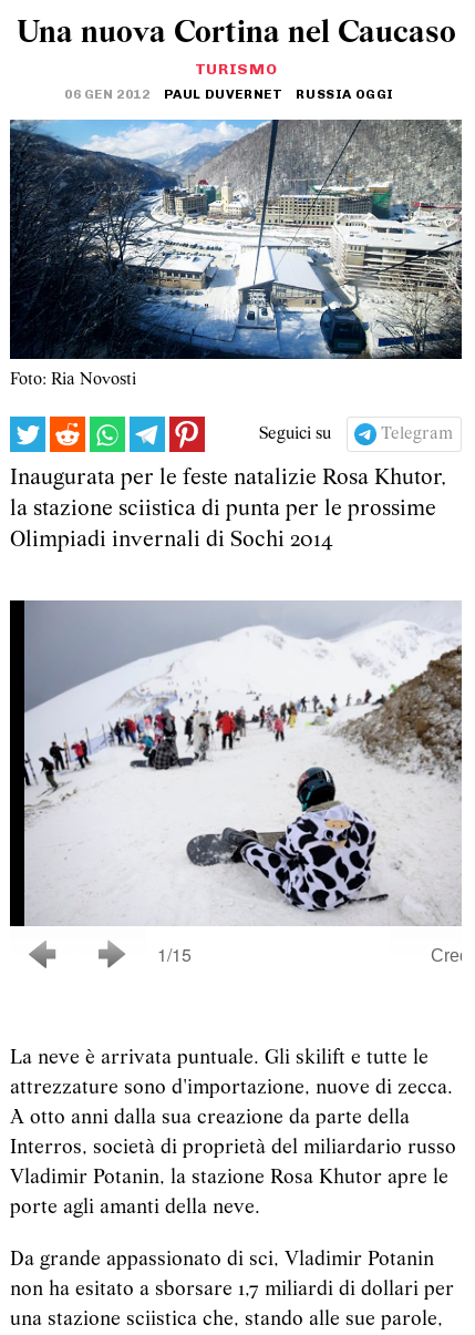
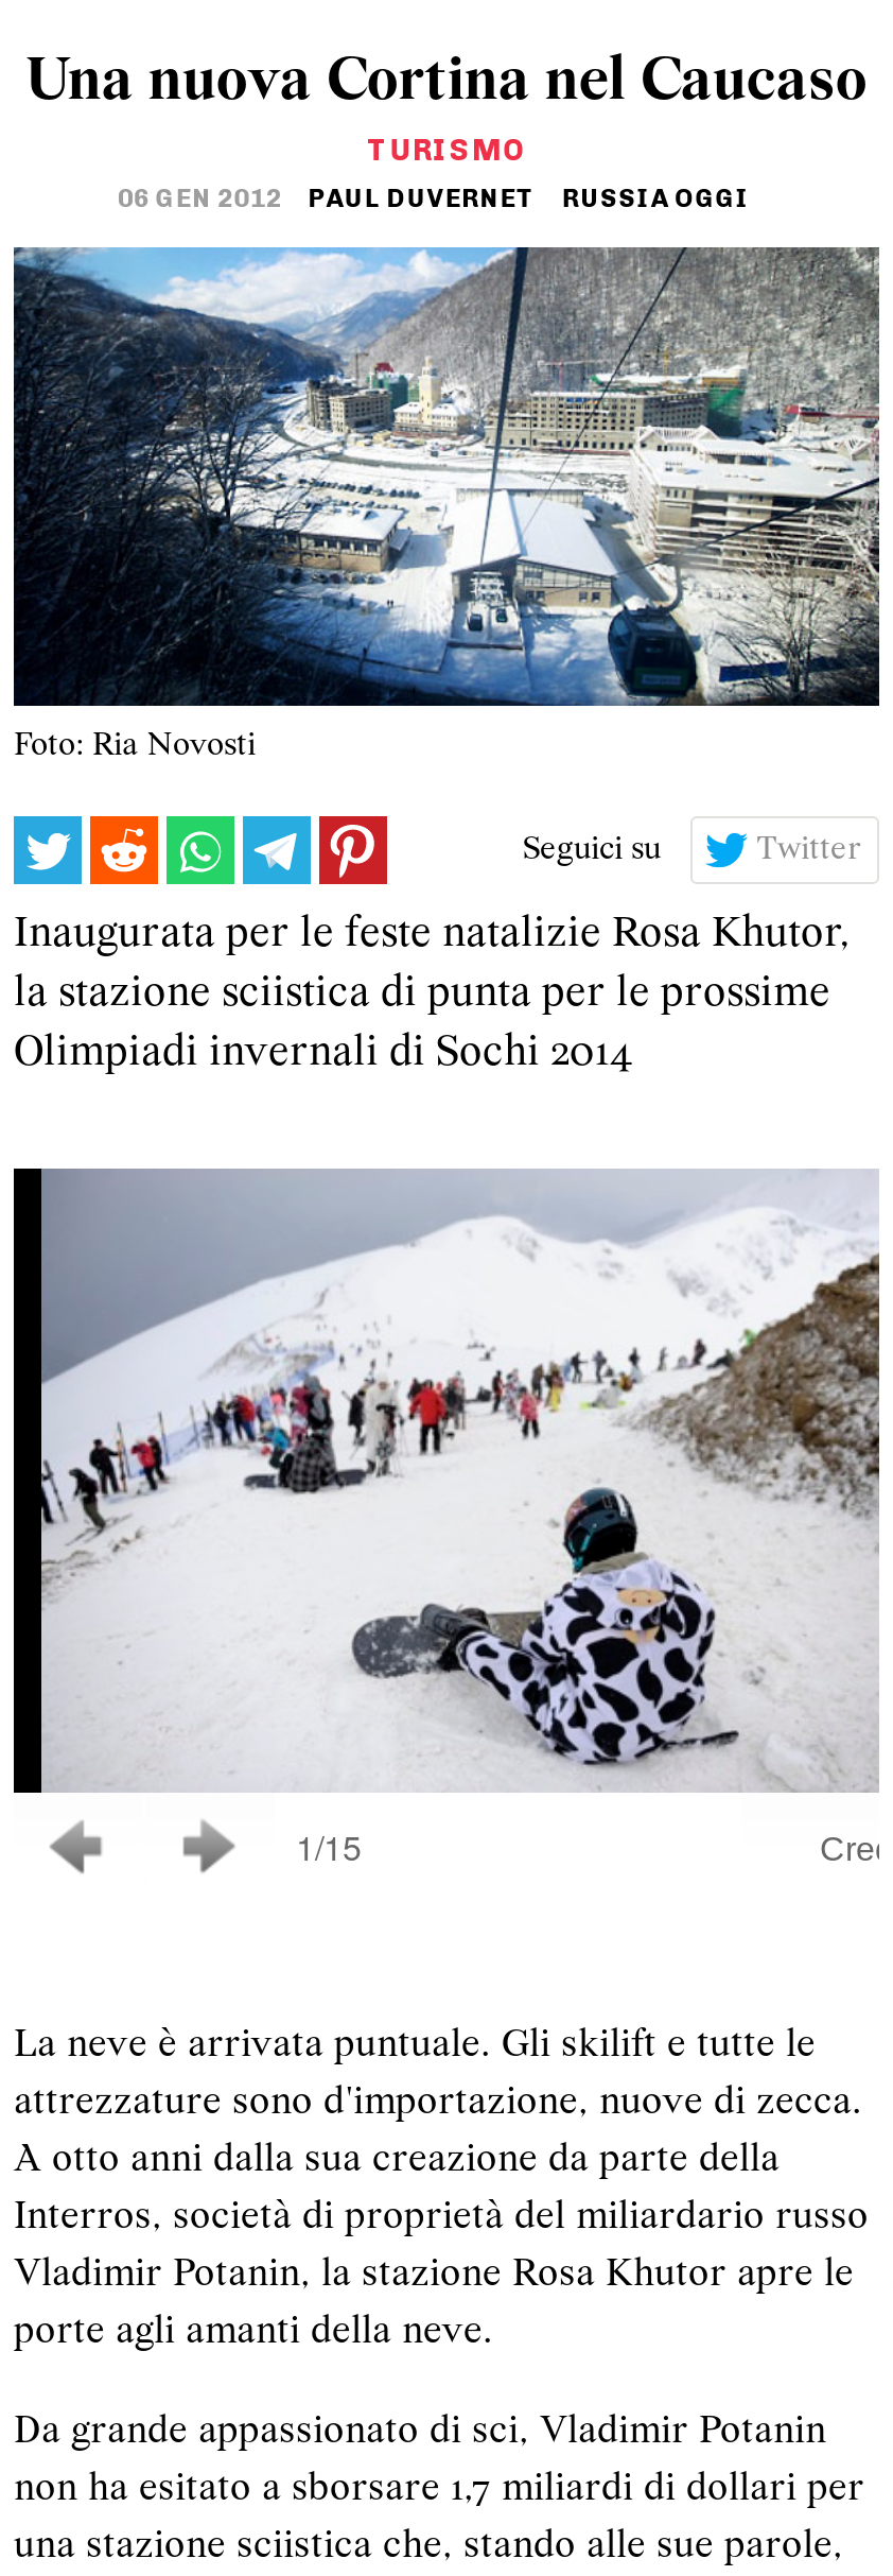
[381,426,453,443] Telegram -> [756,834,862,868] Twitter

